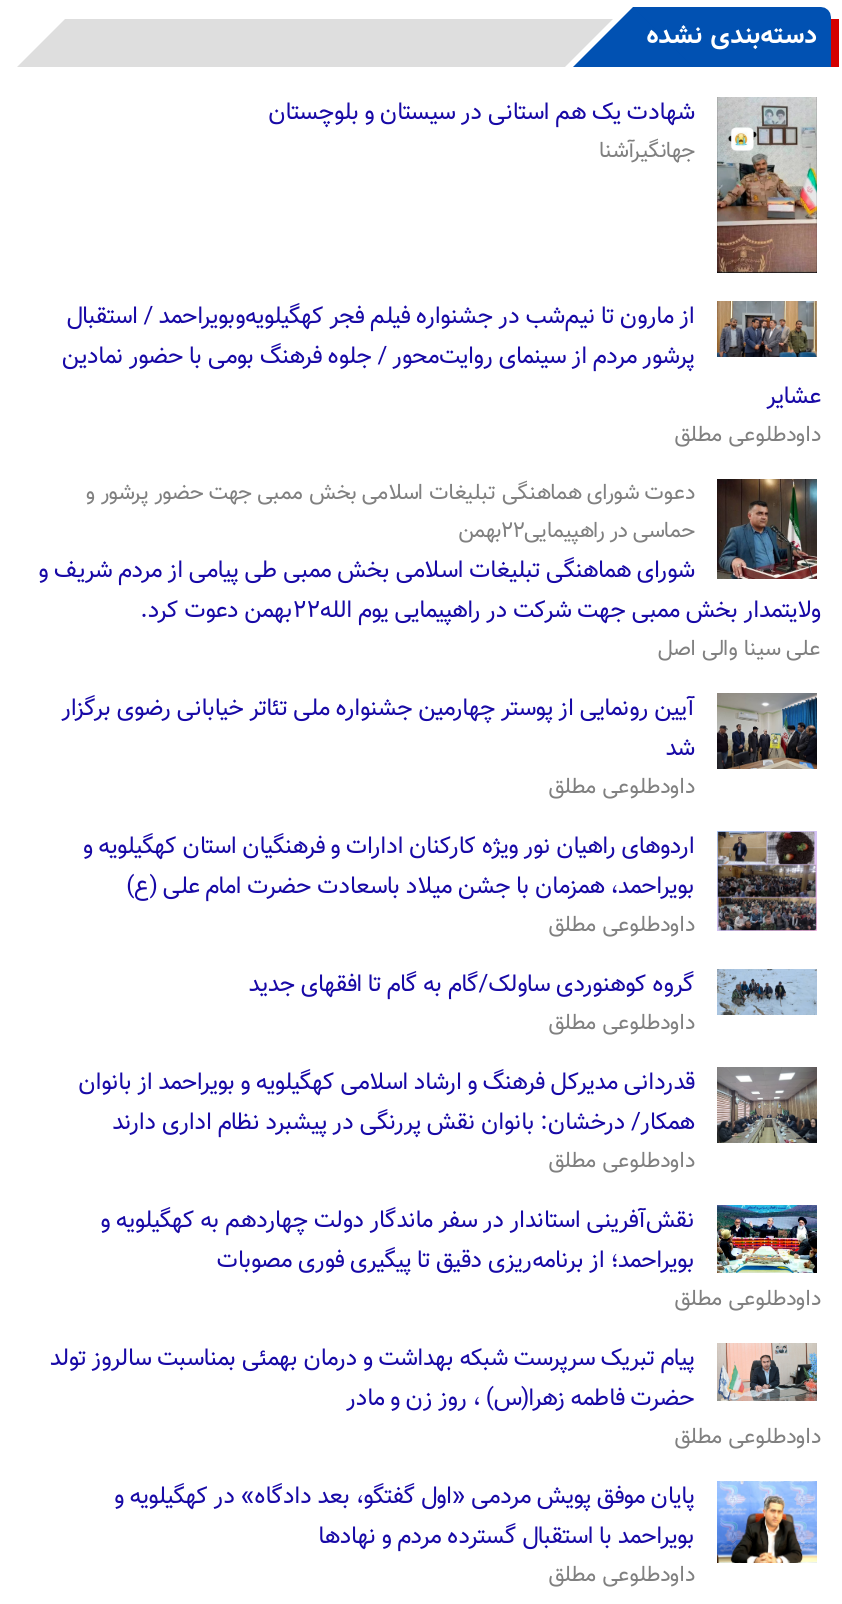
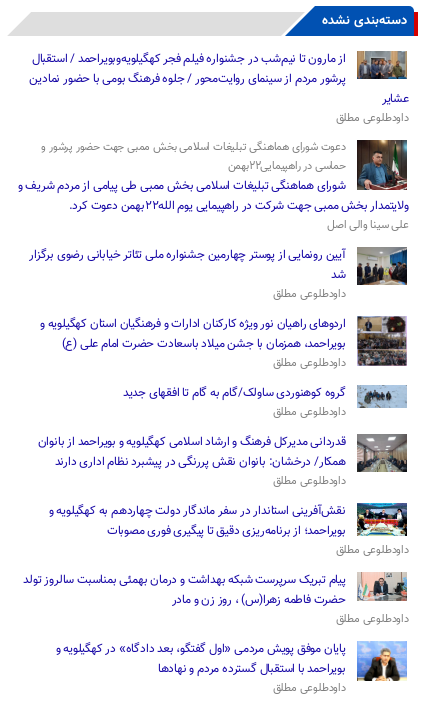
[268,95,819,275] [image] | شهادت یک هم استانی در سیستان و بلوچستان | جهانگیرآشنا -> none

